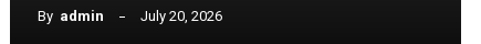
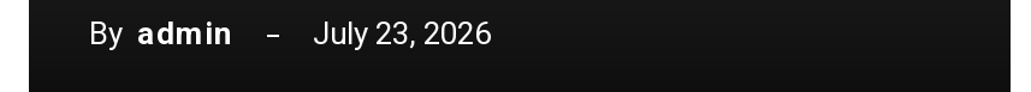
[140,8,222,24] July 20, 2026 -> [313,16,491,51] July 23, 2026

